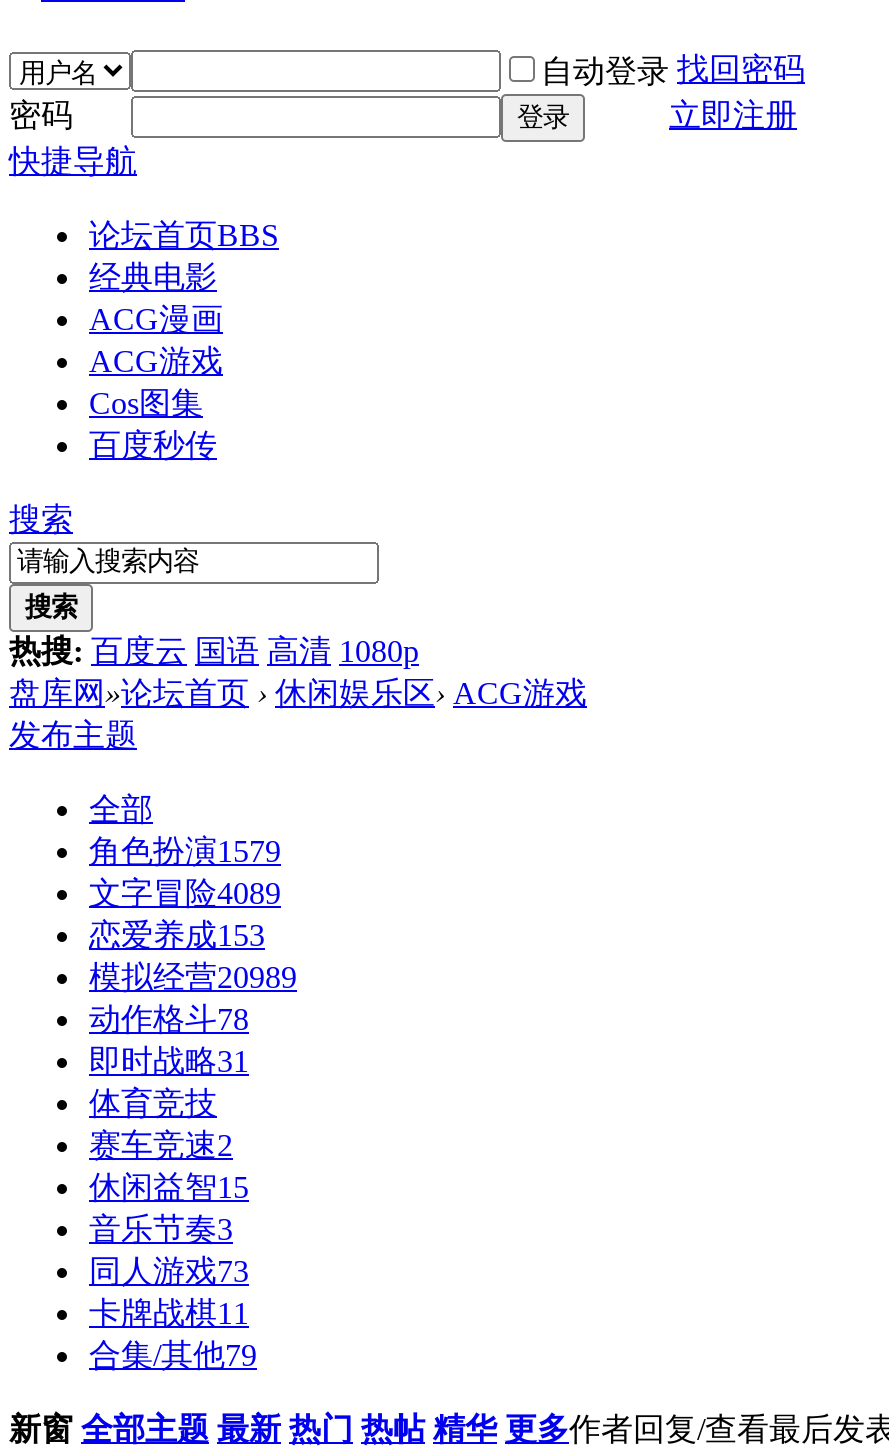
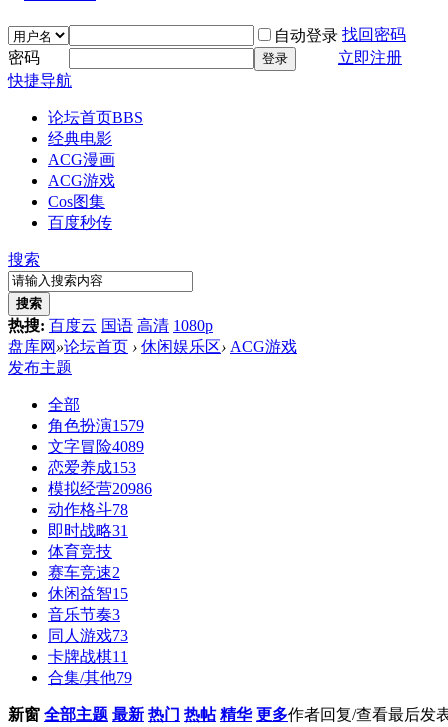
[89,960,297,994] 模拟经营20989 -> [48,480,152,497] 模拟经营20986

